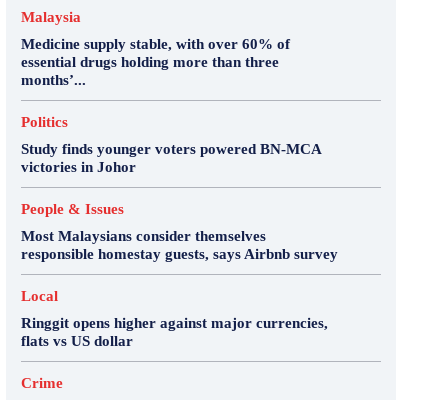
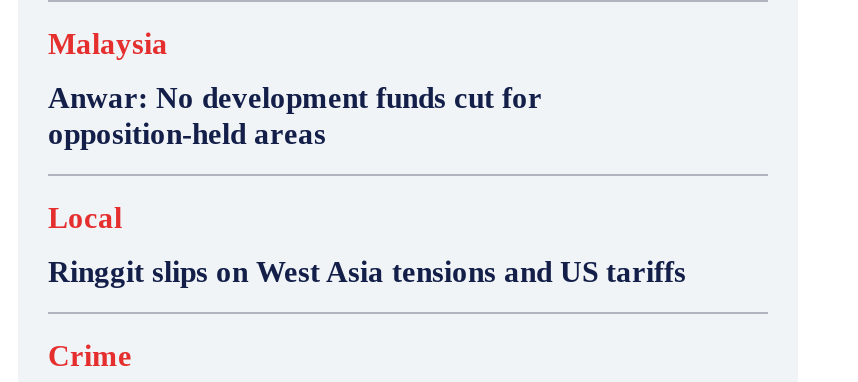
[21,36,338,262] Medicine supply stable, with over 60% of | essential drugs holding more than three | months’... | Politics | Study finds younger voters powered BN-MCA | victories in Johor | People & Issues | Most Malaysians consider themselves | responsible homestay guests, says Airbnb survey -> [48,82,542,150] Anwar: No development funds cut for | opposition-held areas
[21,315,328,349] Ringgit opens higher against major currencies, | flats vs US dollar -> [48,256,686,288] Ringgit slips on West Asia tensions and US tariffs

